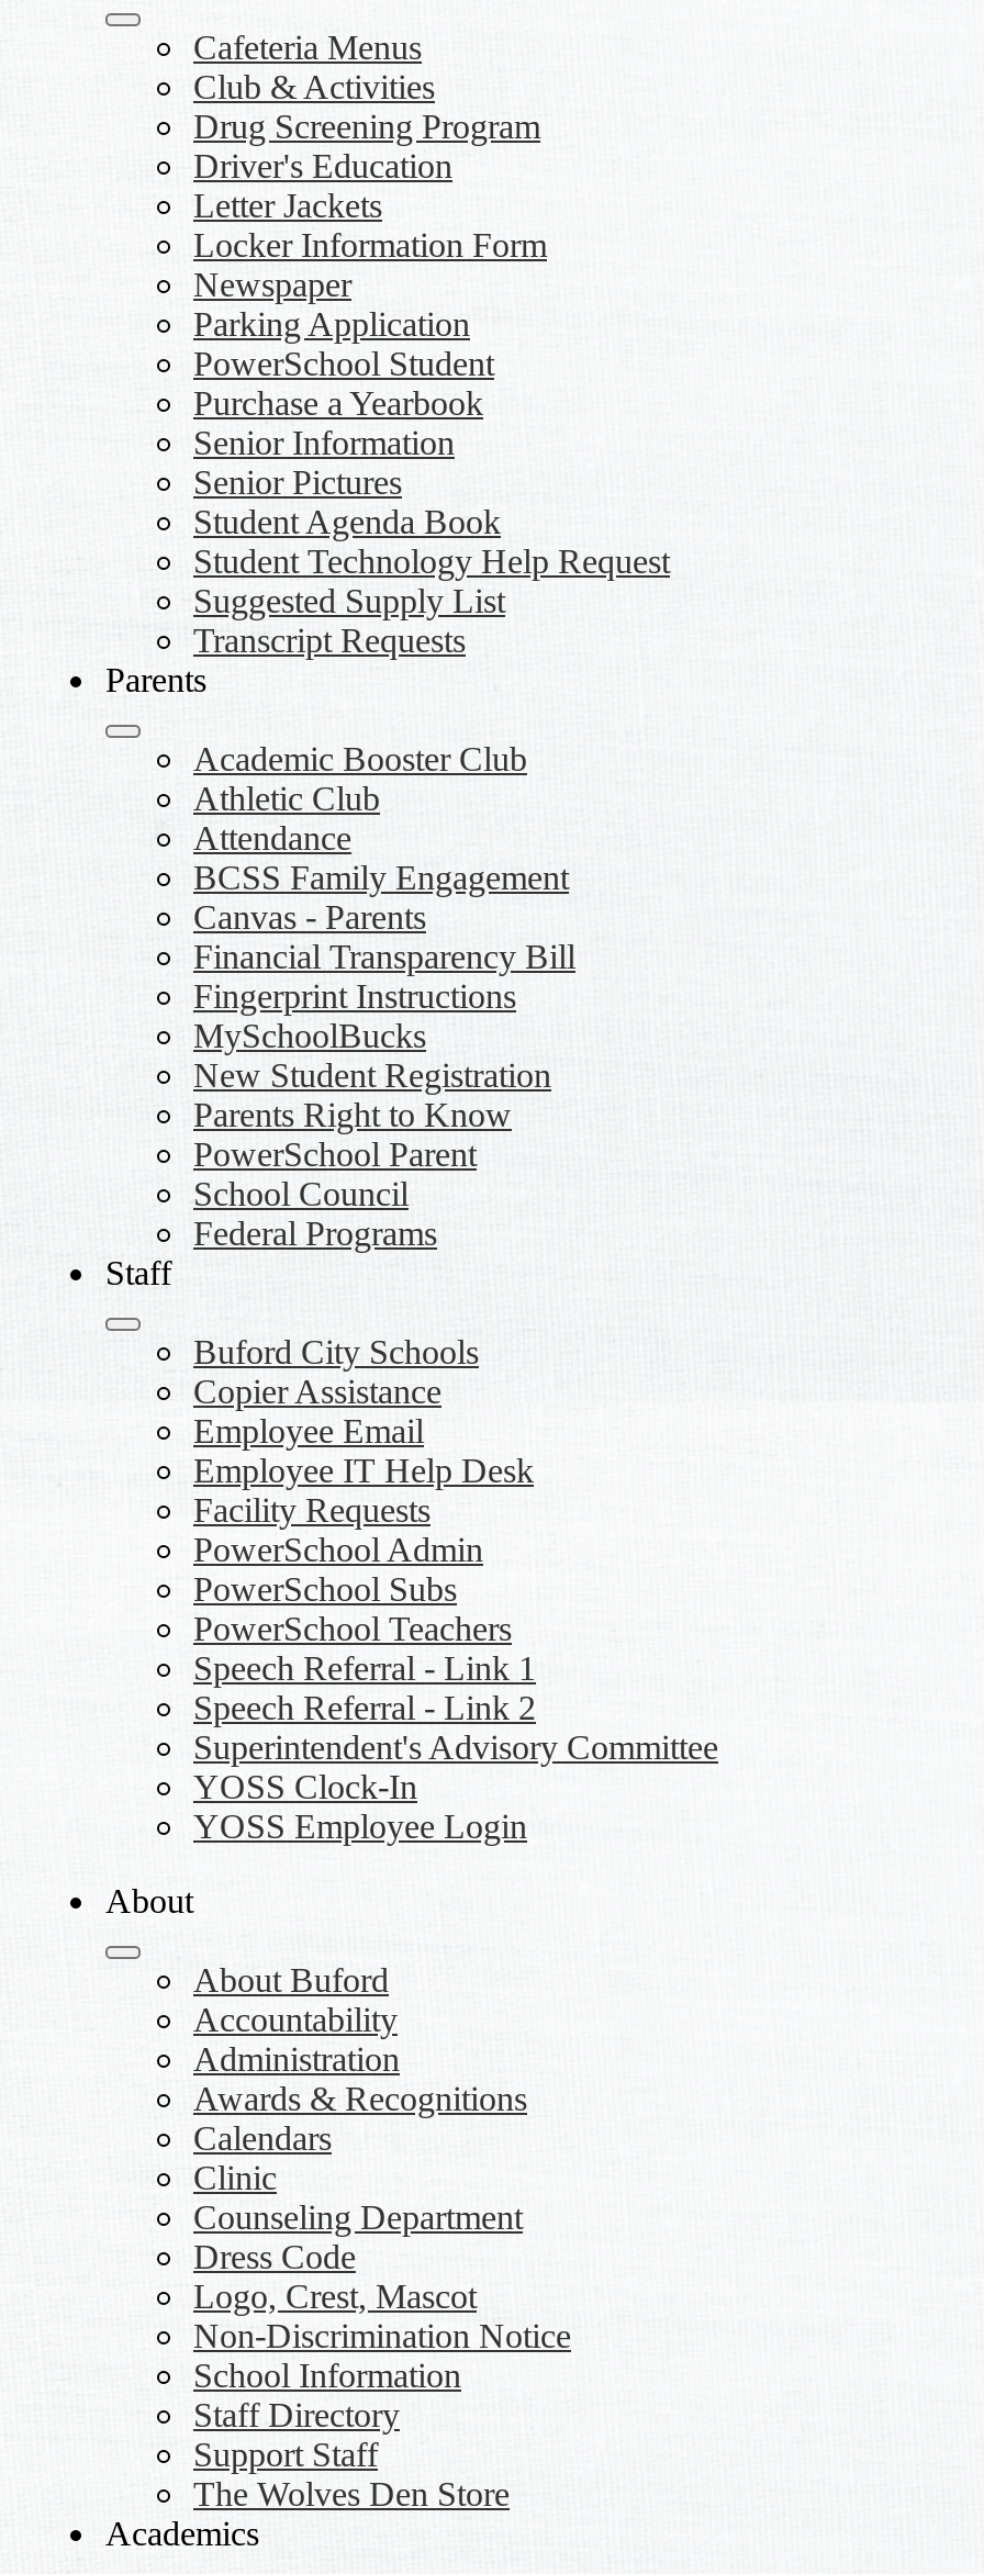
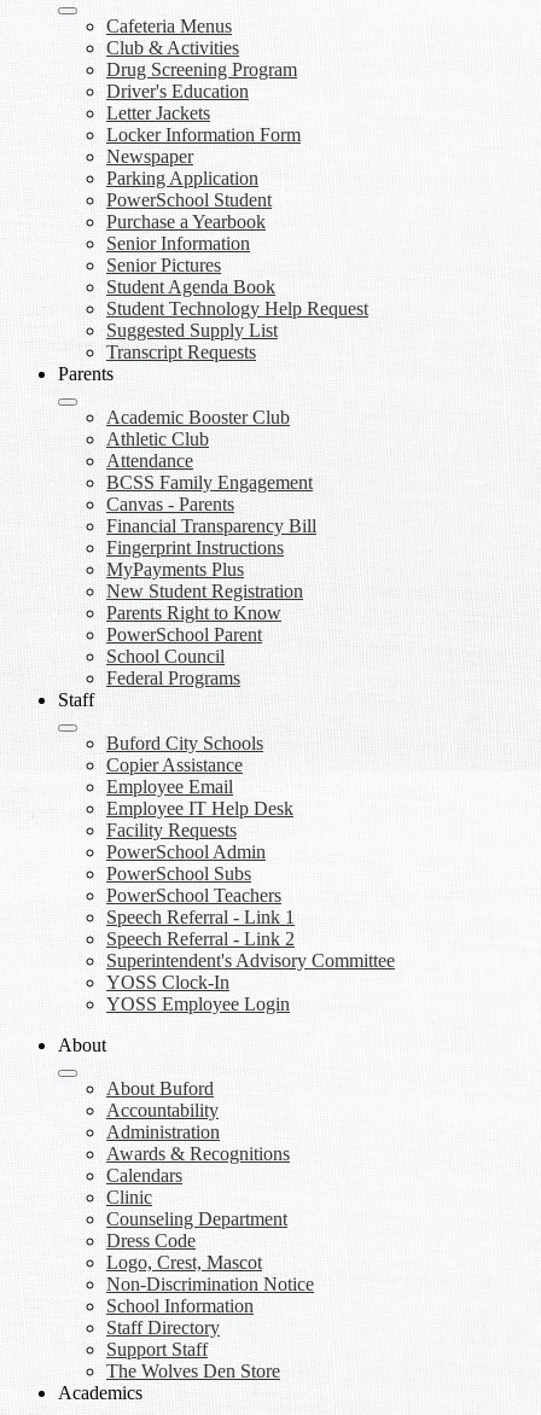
[193,1017,426,1054] MySchoolBucks -> [106,559,244,580] MyPayments Plus

